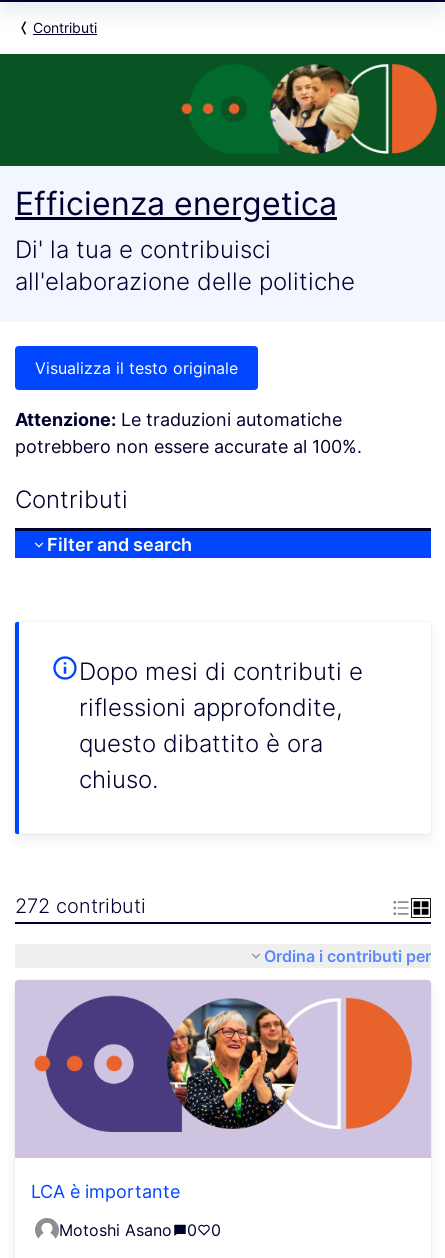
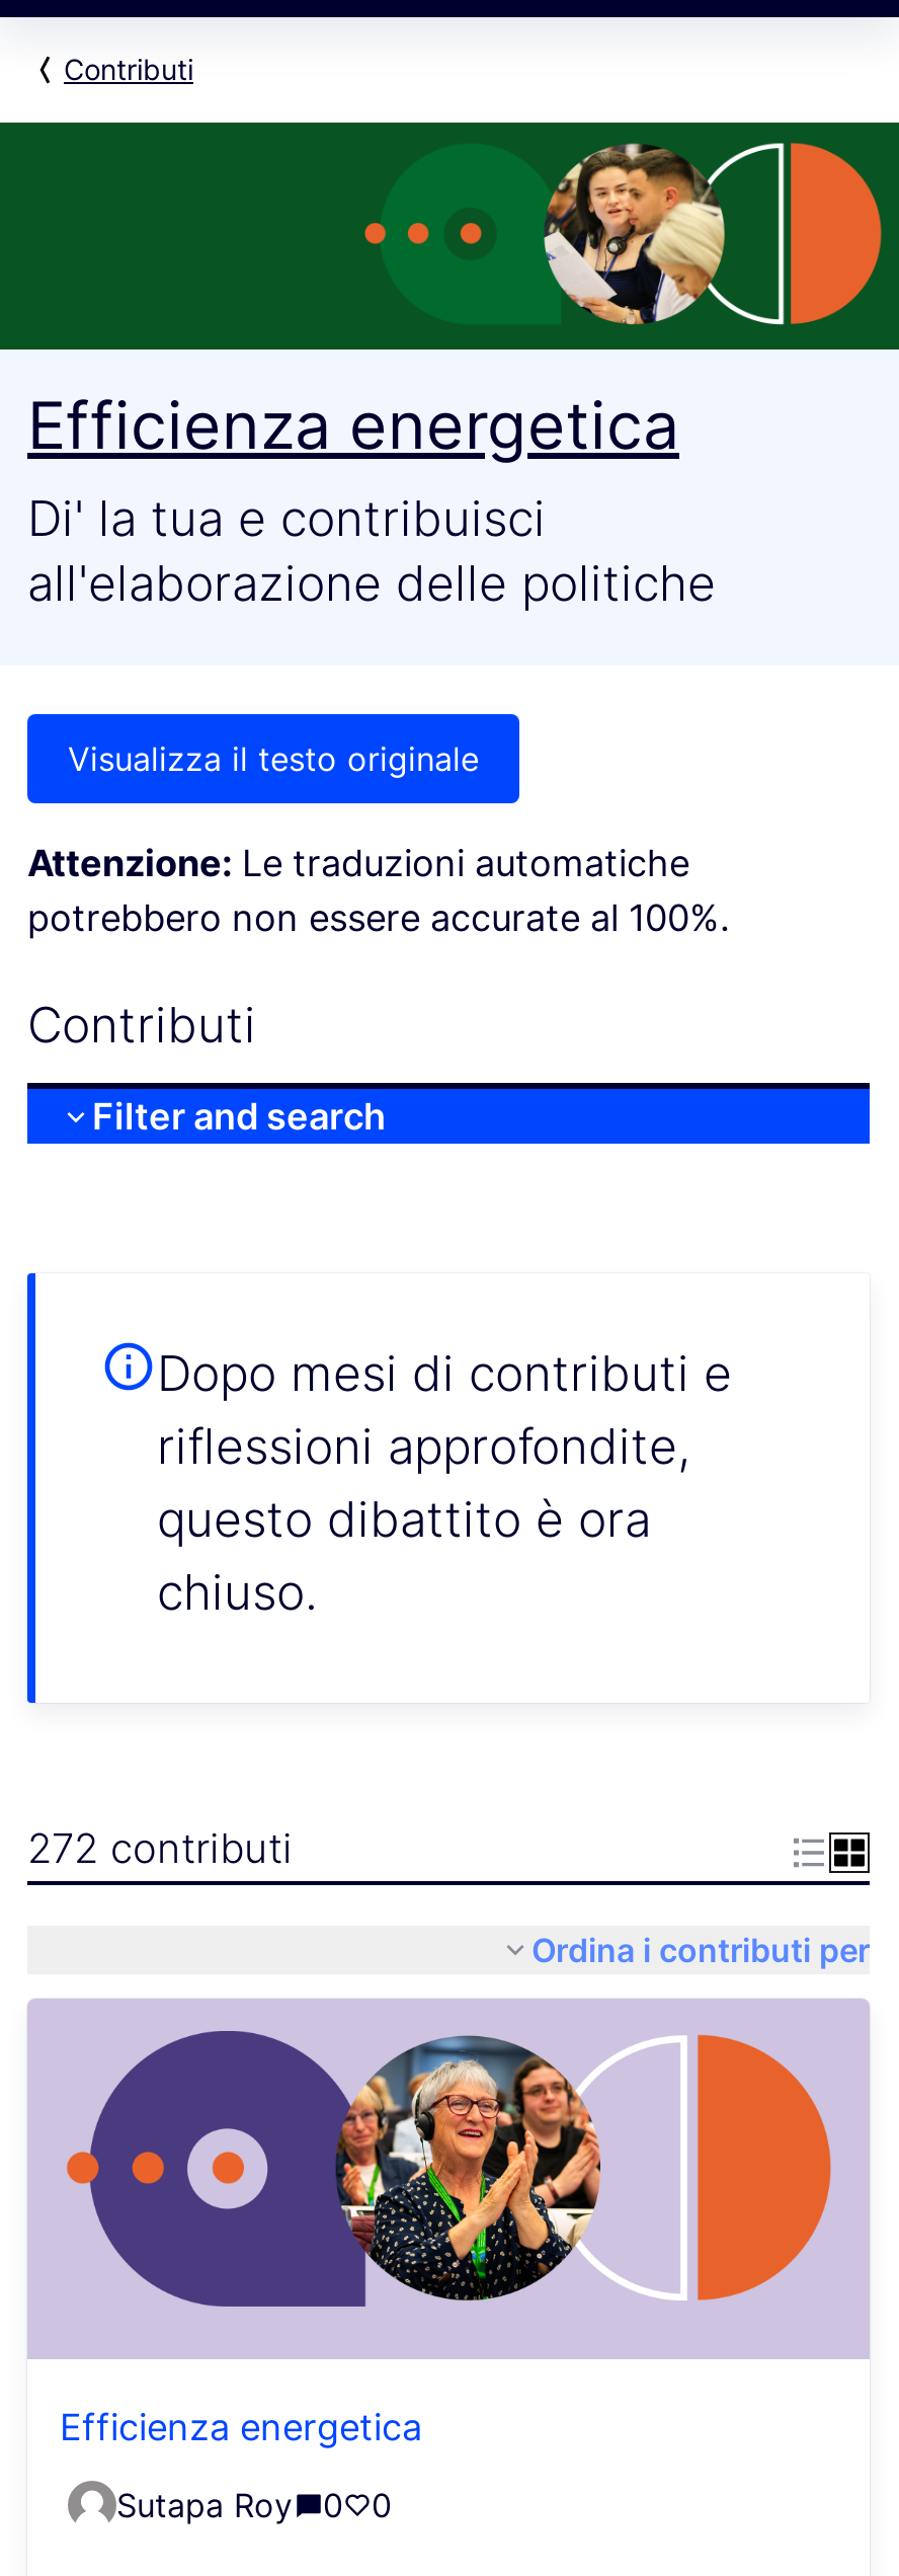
[31,1181,180,1202] LCA è importante -> [60,2406,422,2449] Efficienza energetica
[59,1220,172,1240] Motoshi Asano -> [116,2485,293,2526] Sutapa Roy

